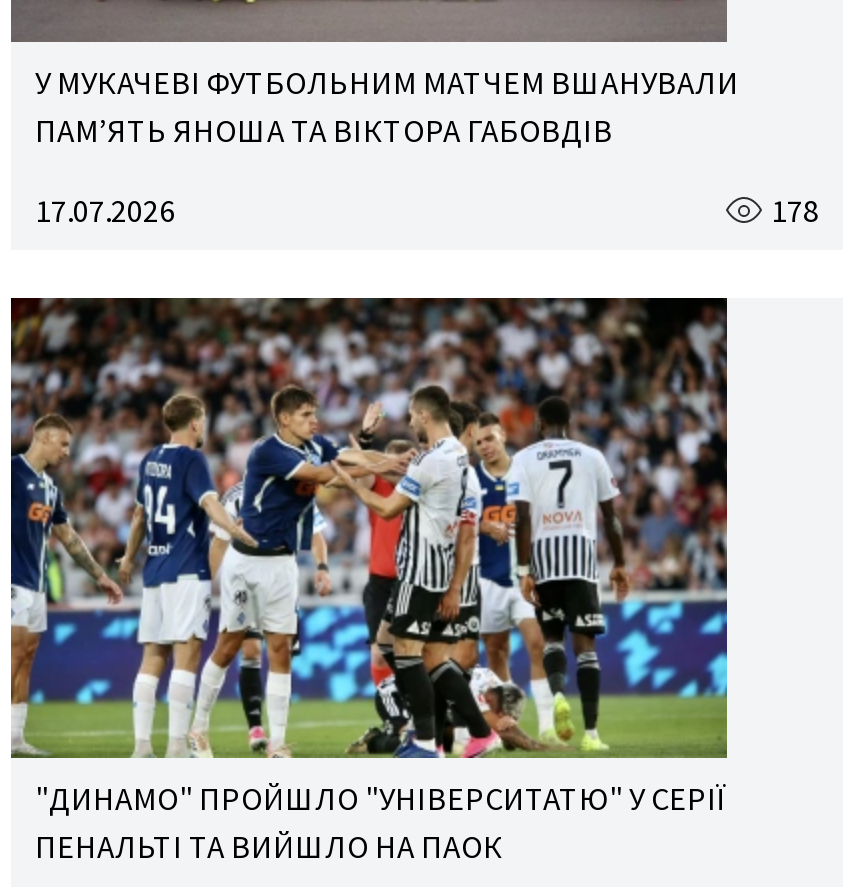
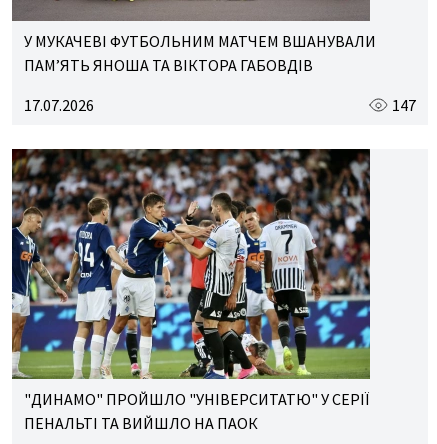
[771,191,819,231] 178 -> [392,95,416,115] 147

